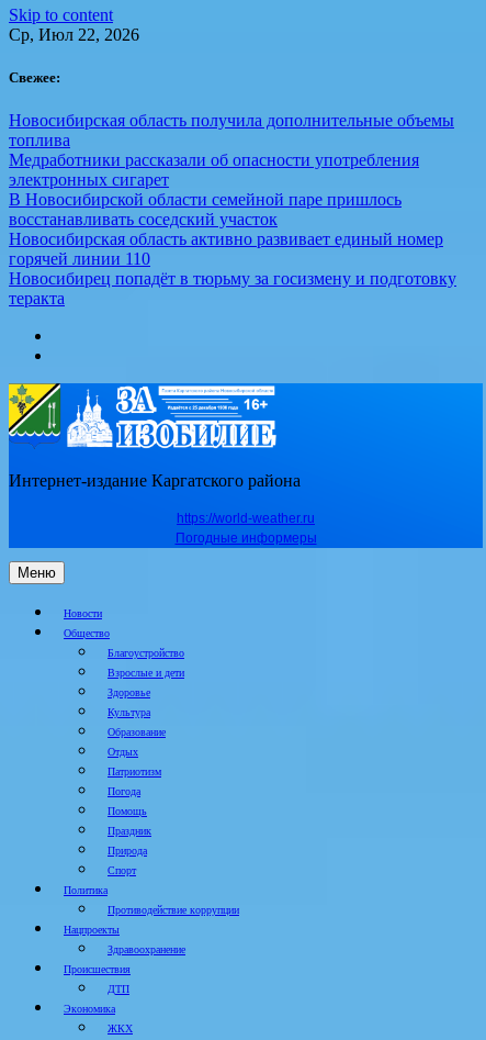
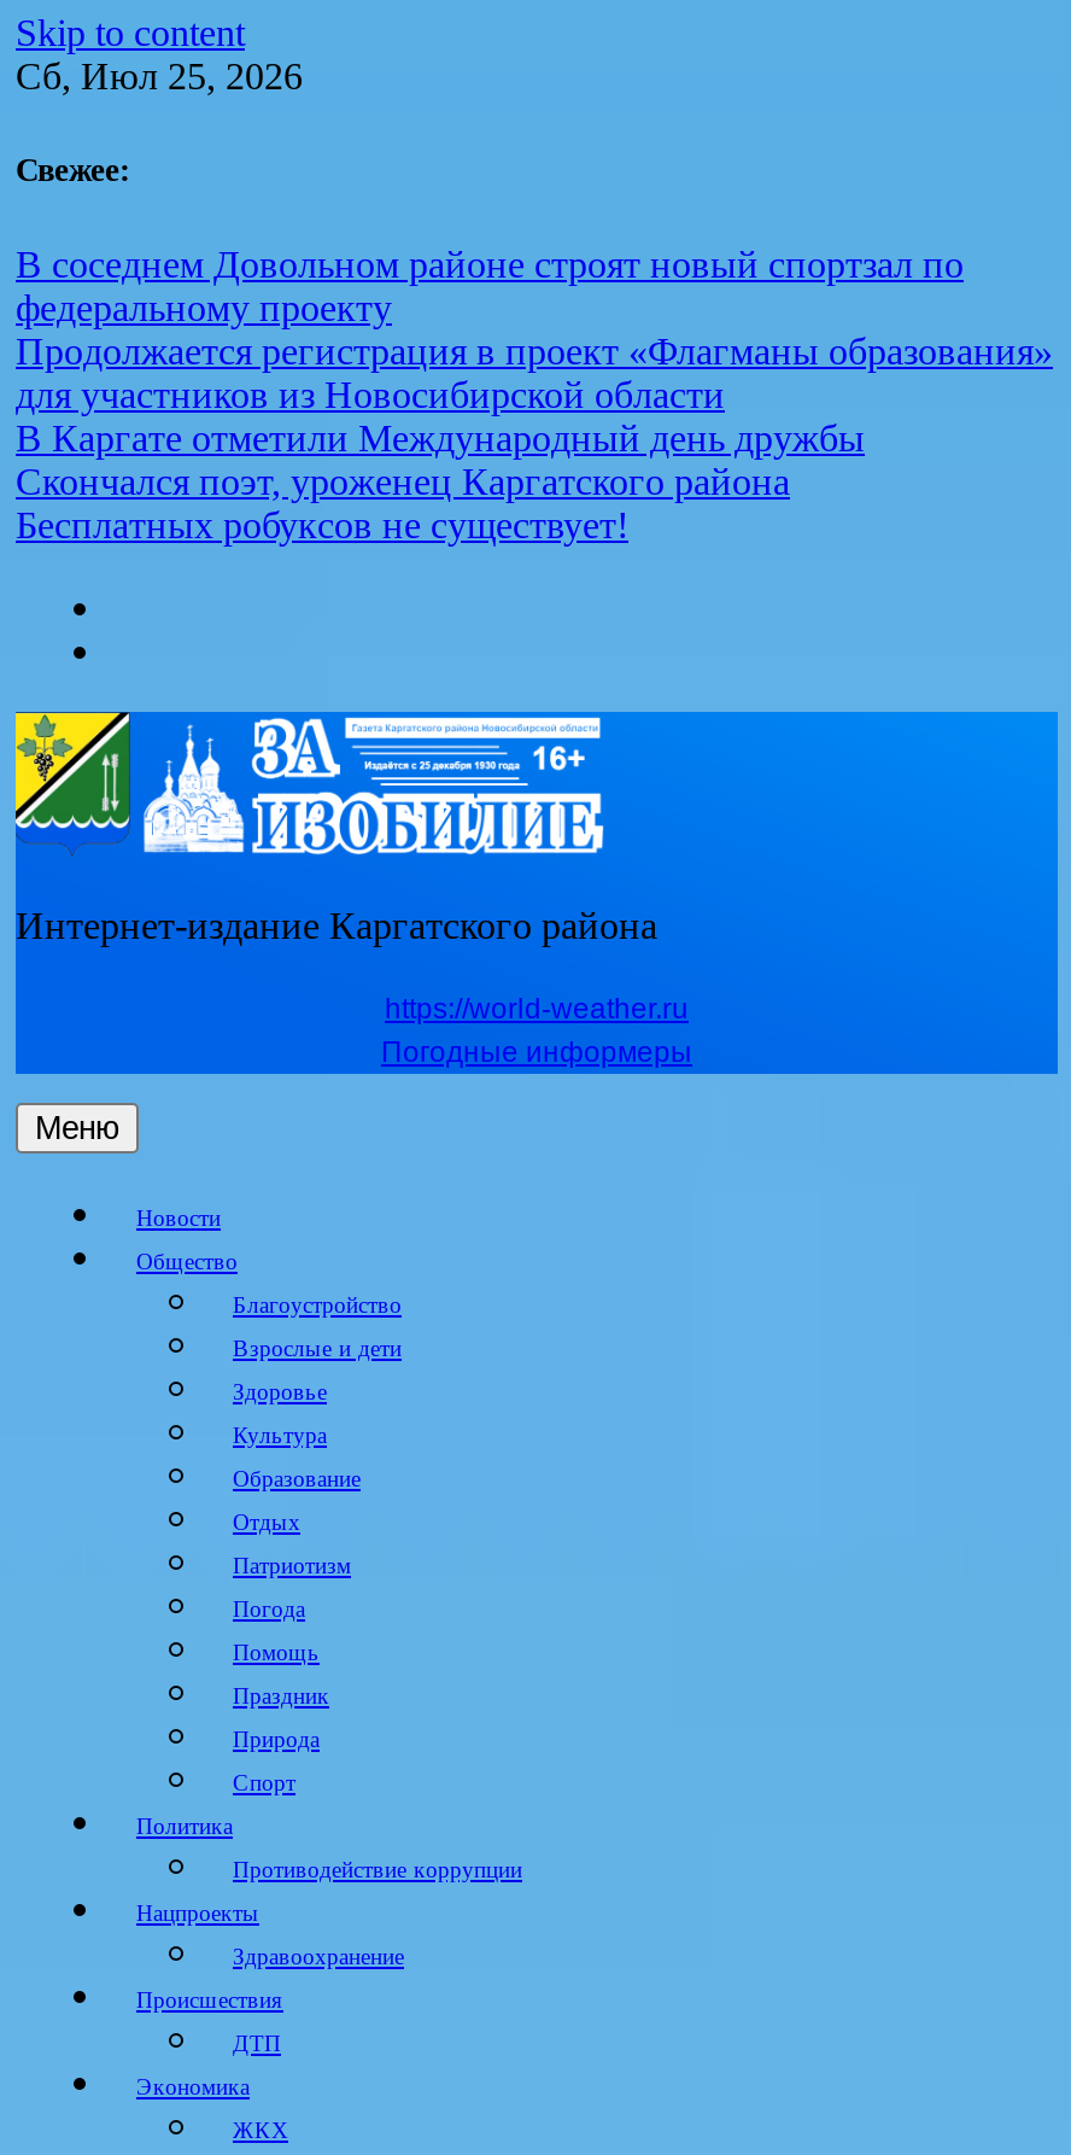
[9,25,139,44] Ср, Июл 22, 2026 -> [16,56,303,97] Сб, Июл 25, 2026
[9,111,456,308] Новосибирская область получила дополнительные объемы | топлива | Медработники рассказали об опасности употребления | электронных сигарет | В Новосибирской области семейной паре пришлось | восстанавливать соседский участок | Новосибирская область активно развивает единый номер | горячей линии 110 | Новосибирец попадёт в тюрьму за госизмену и подготовку | теракта -> [16,244,1053,546] В соседнем Довольном районе строят новый спортзал по | федеральному проекту | Продолжается регистрация в проект «Флагманы образования» | для участников из Новосибирской области | В Каргате отметили Международный день дружбы | Скончался поэт, уроженец Каргатского района | Бесплатных робуксов не существует!

